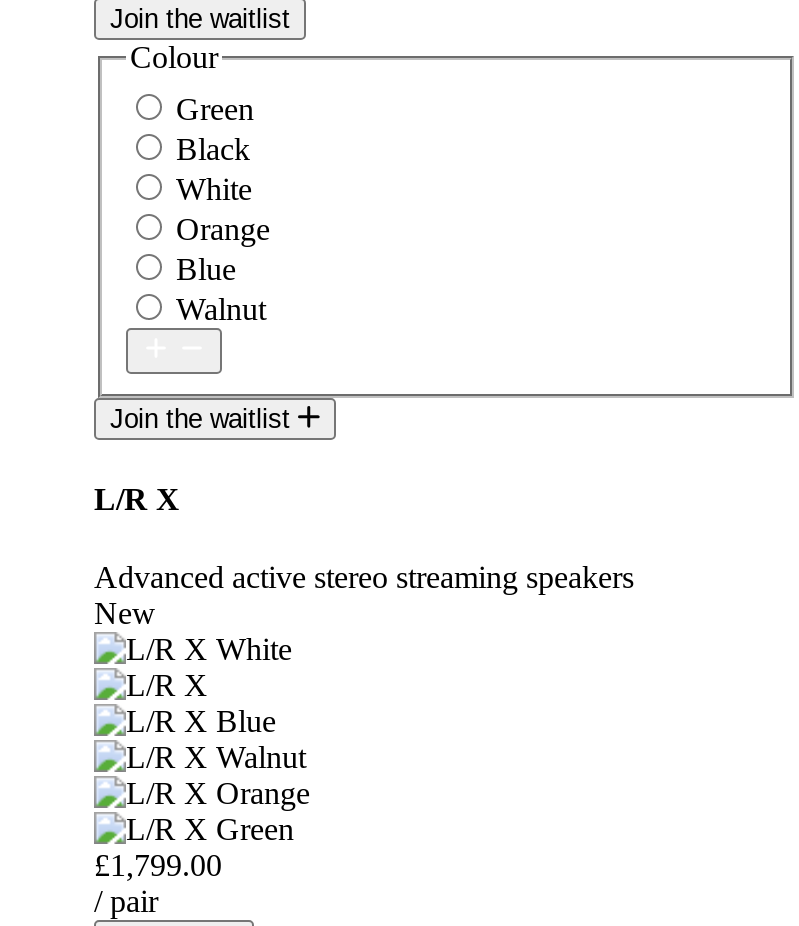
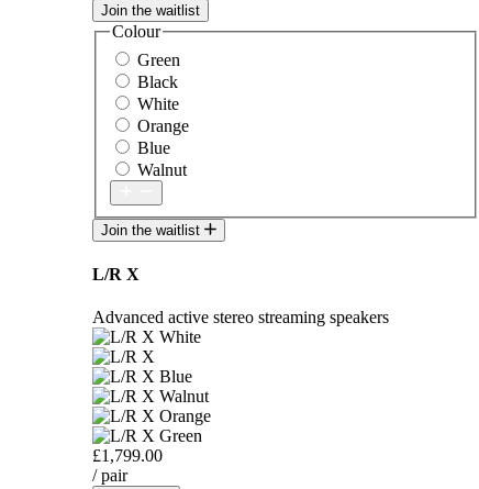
[94,597,156,631] New -> none

